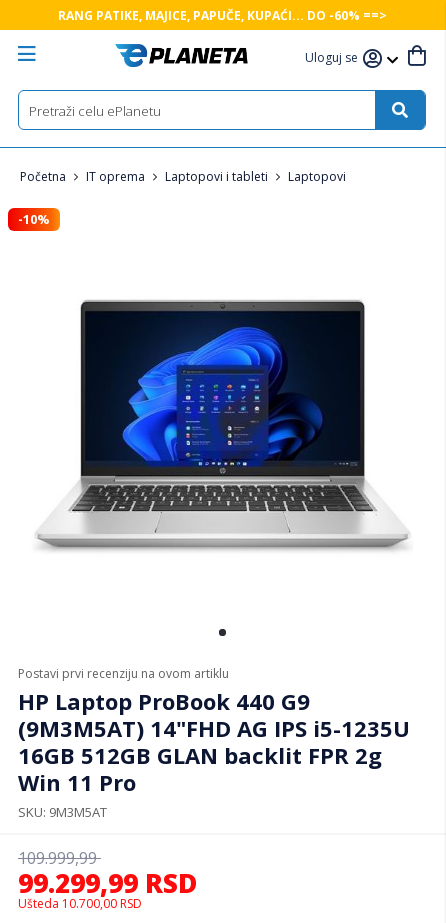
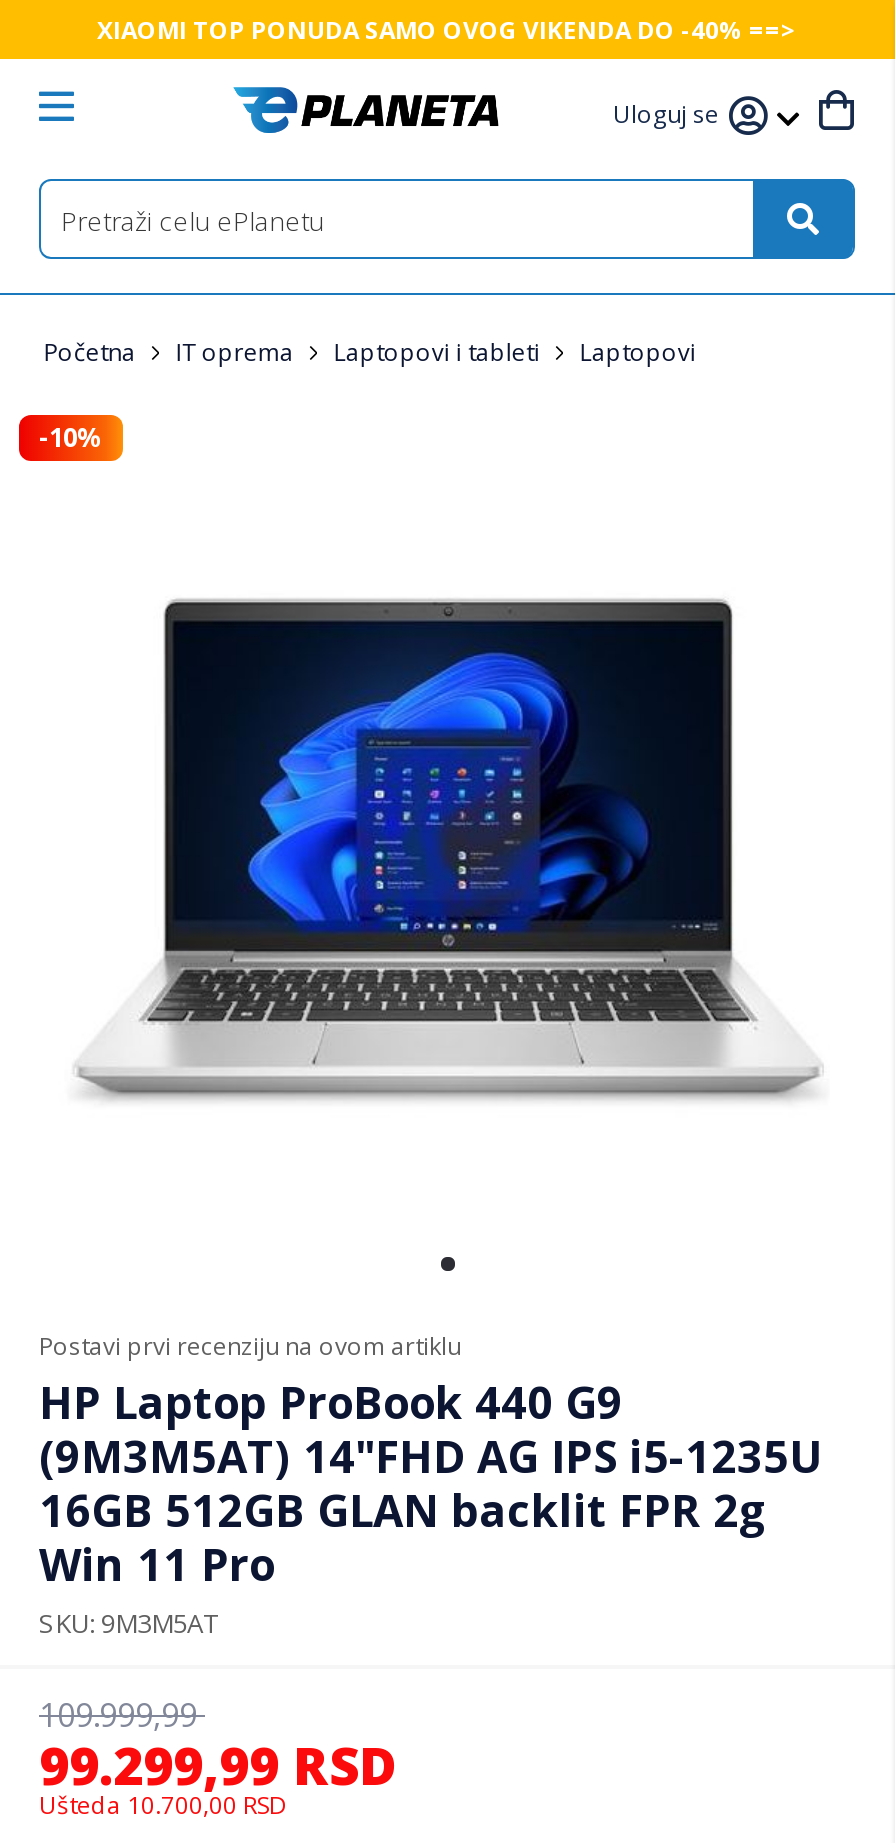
[57,6,386,23] RANG PATIKE, MAJICE, PAPUČE, KUPAĆI... DO -60% ==> -> [97,12,797,46] XIAOMI TOP PONUDA SAMO OVOG VIKENDA DO -40% ==>

